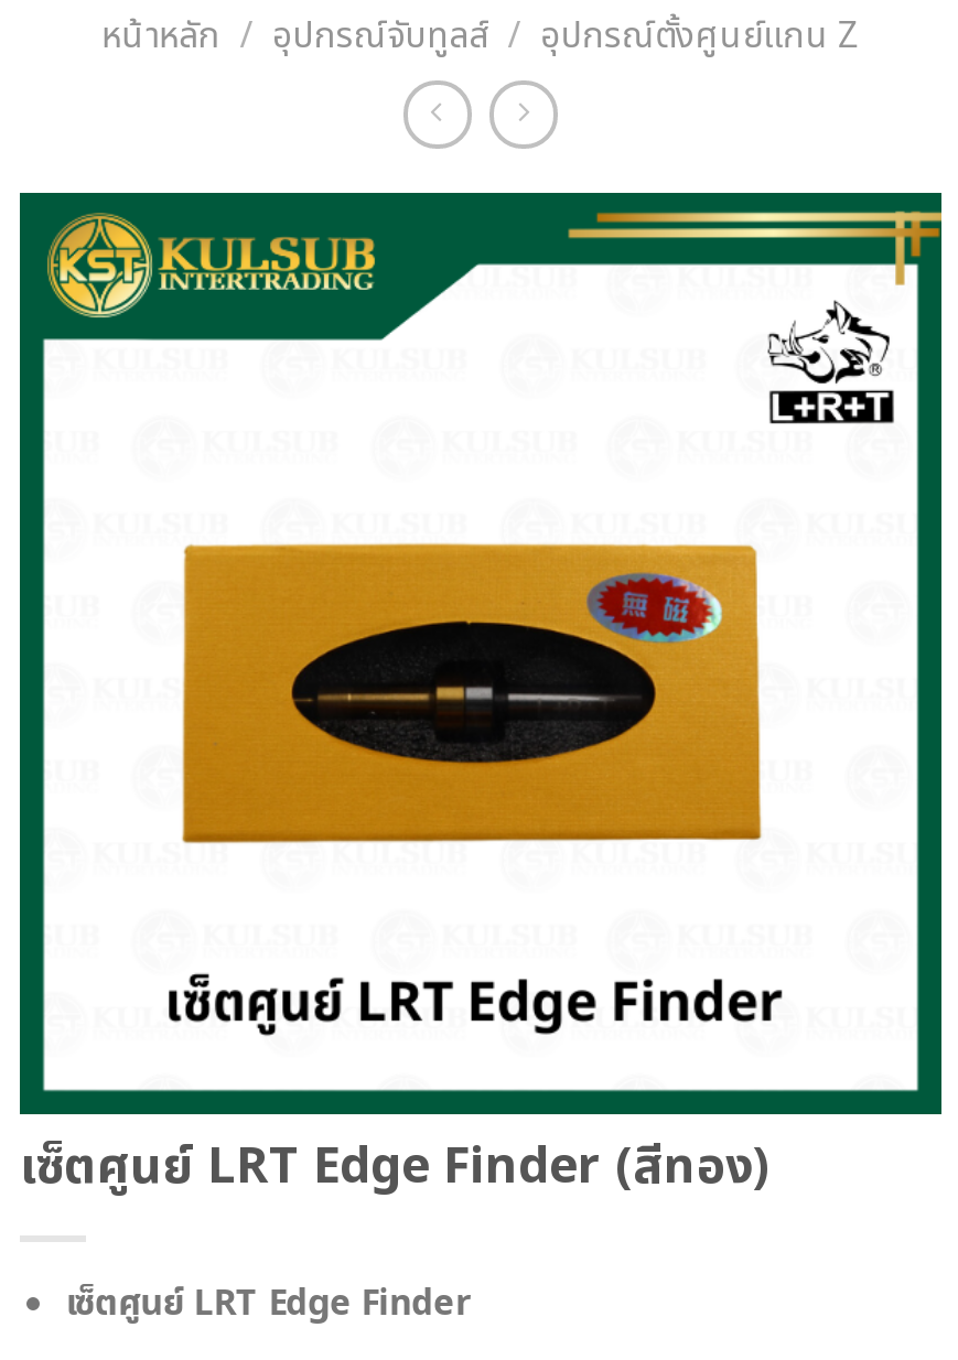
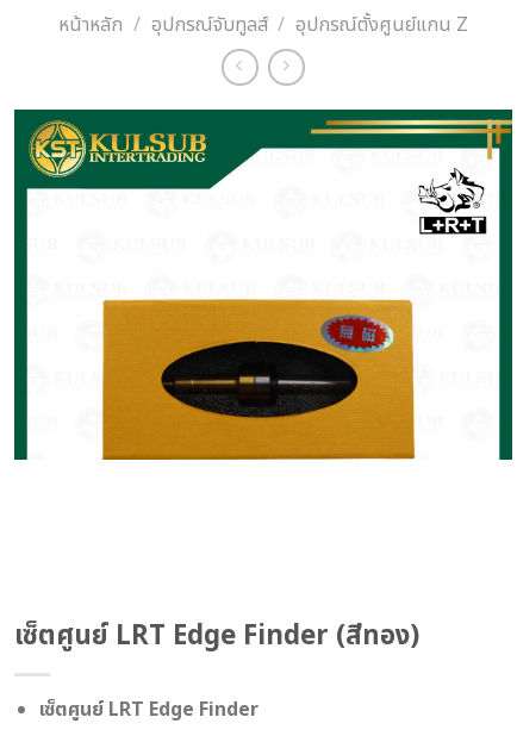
[18,841,944,1116] [image] -> none

